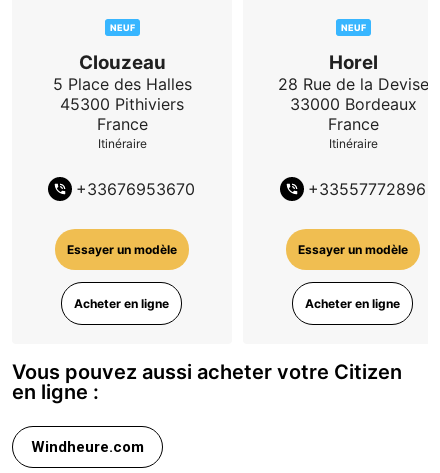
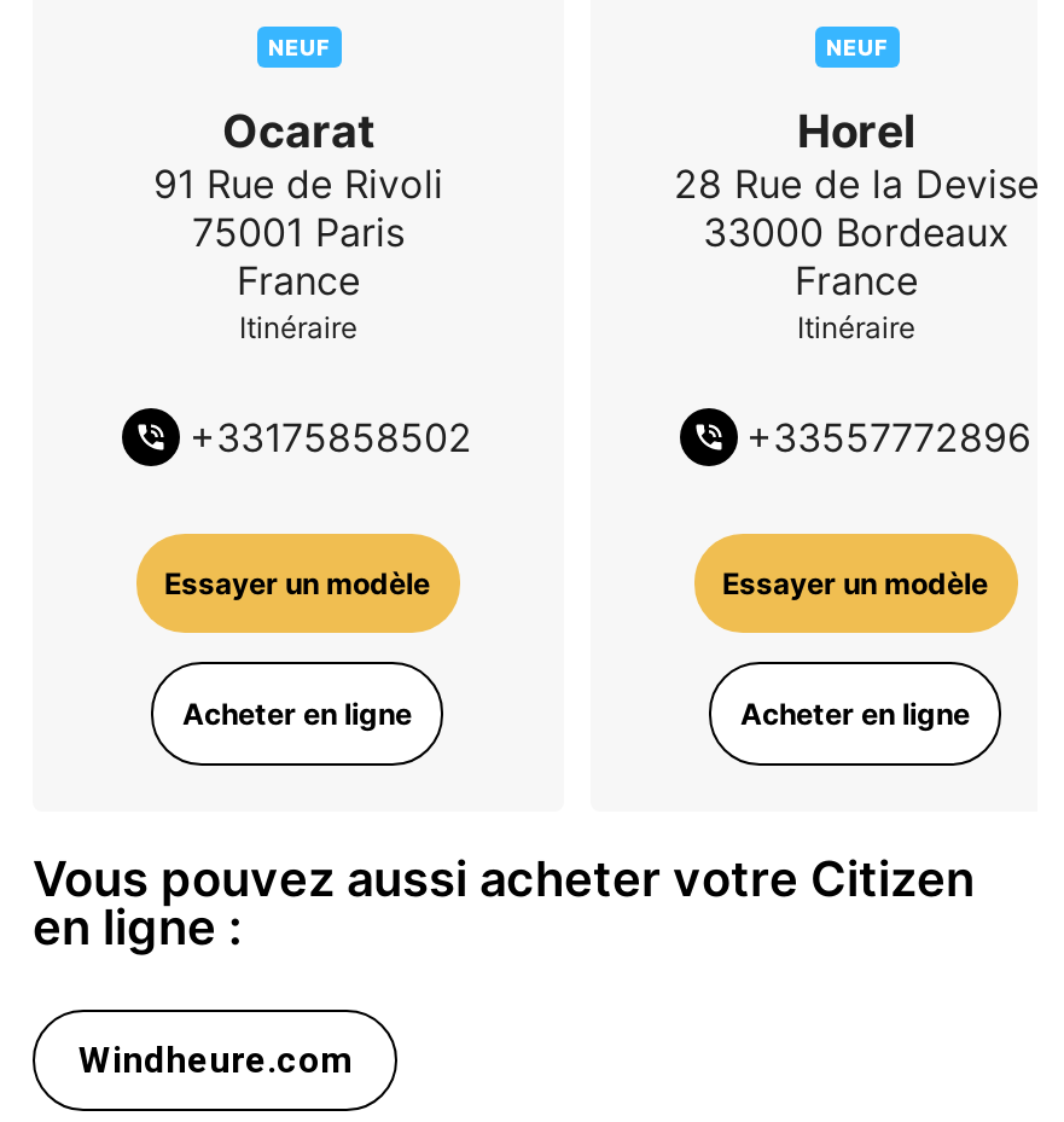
[52,51,191,114] Clouzeau | 5 Place des Halles | 45300 Pithiviers -> [153,105,443,257] Ocarat | 91 Rue de Rivoli | 75001 Paris
[76,179,195,199] +33676953670 -> [190,414,472,462] +33175858502

